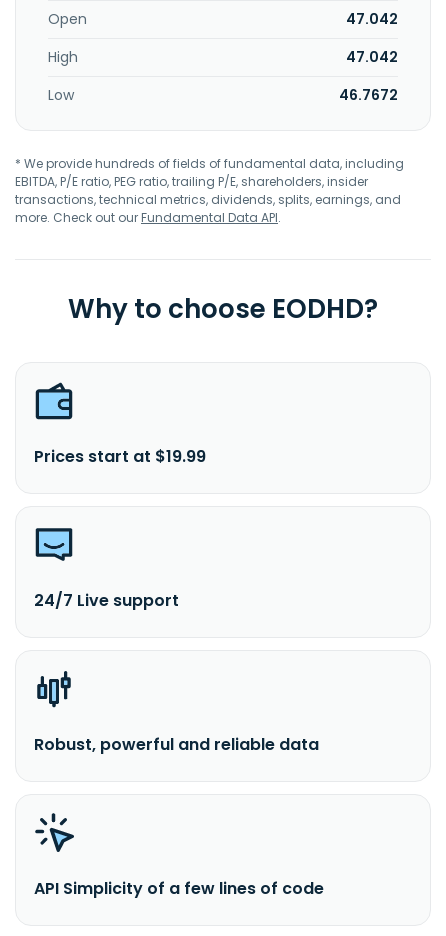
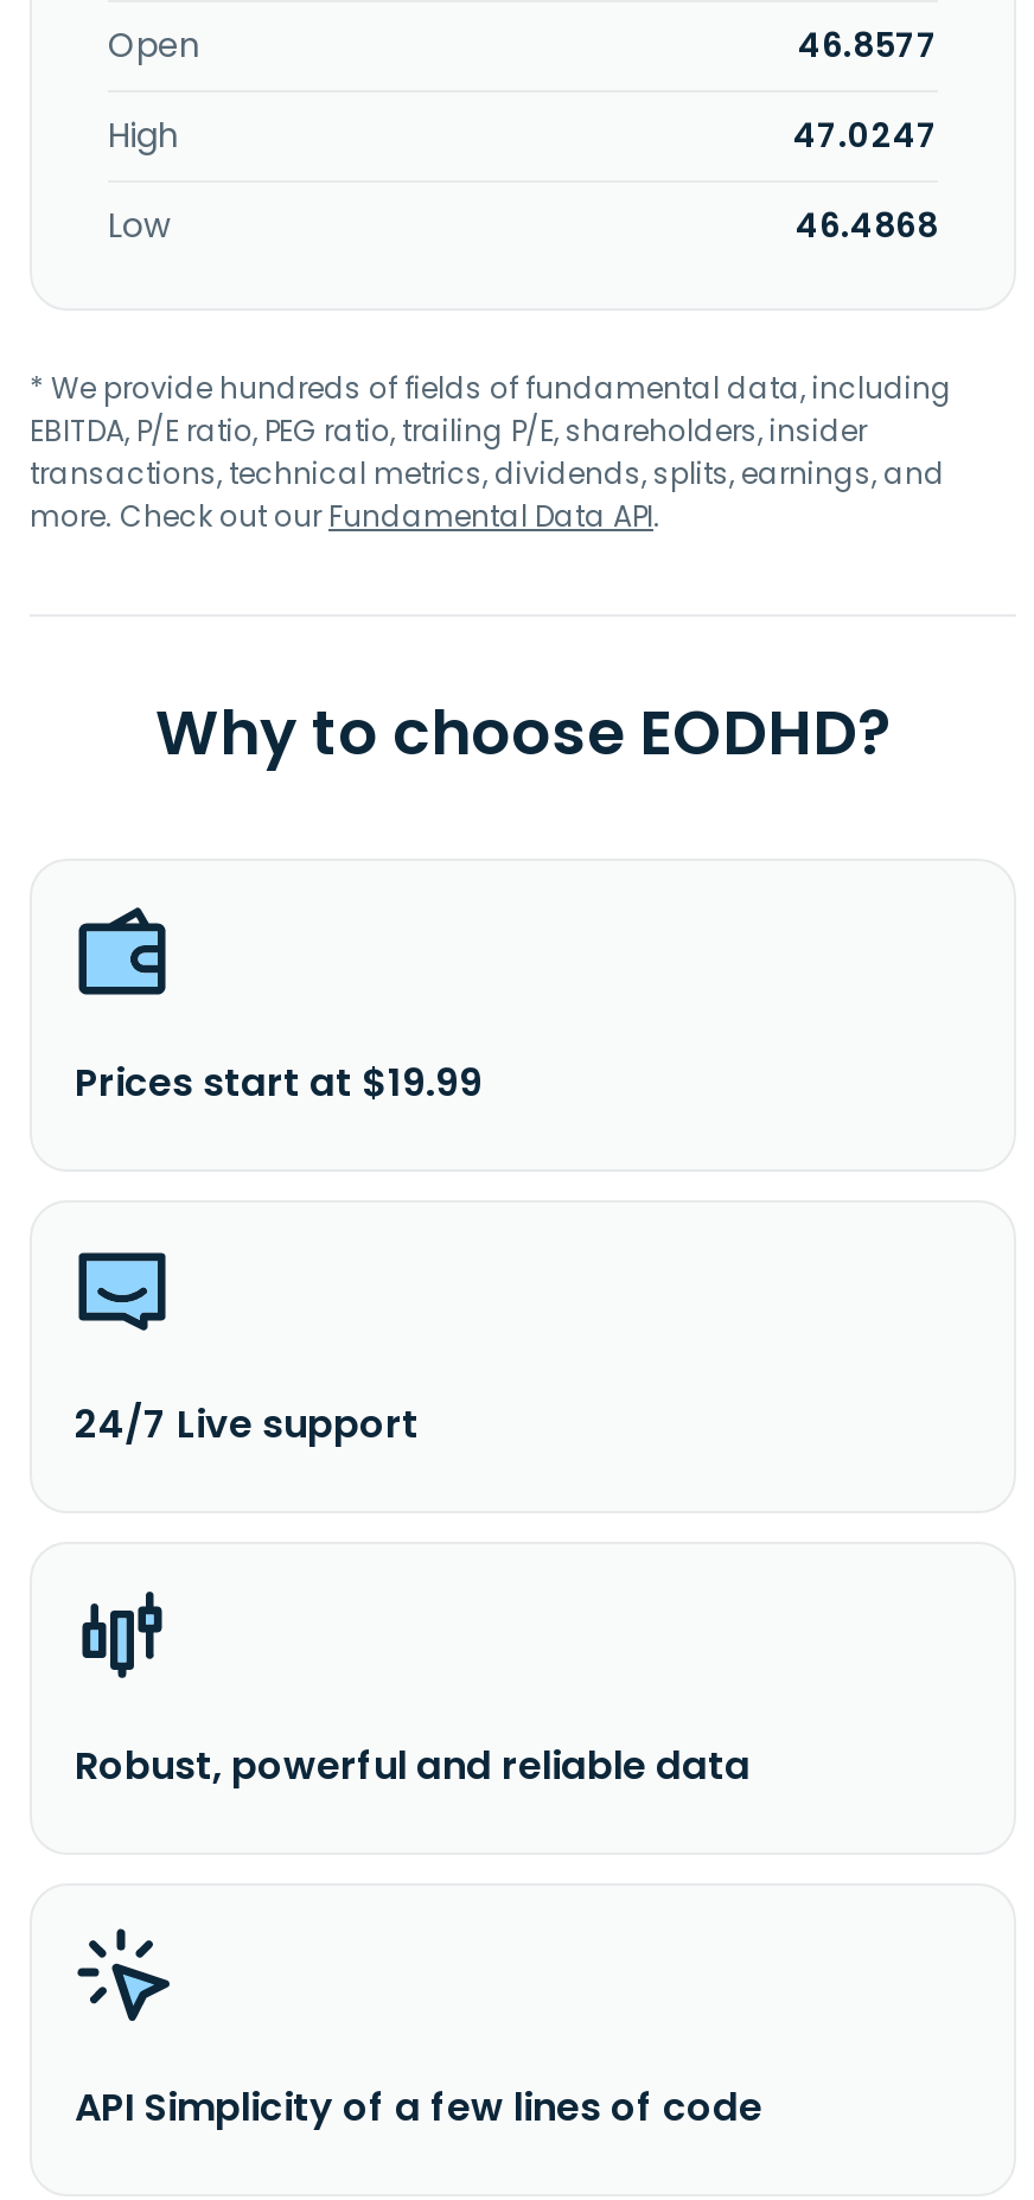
[346,9,398,29] 47.042 -> [798,21,938,69] 46.8577
[346,47,398,67] 47.042 -> [793,111,938,159] 47.0247
[339,85,398,105] 46.7672 -> [796,202,938,249] 46.4868

